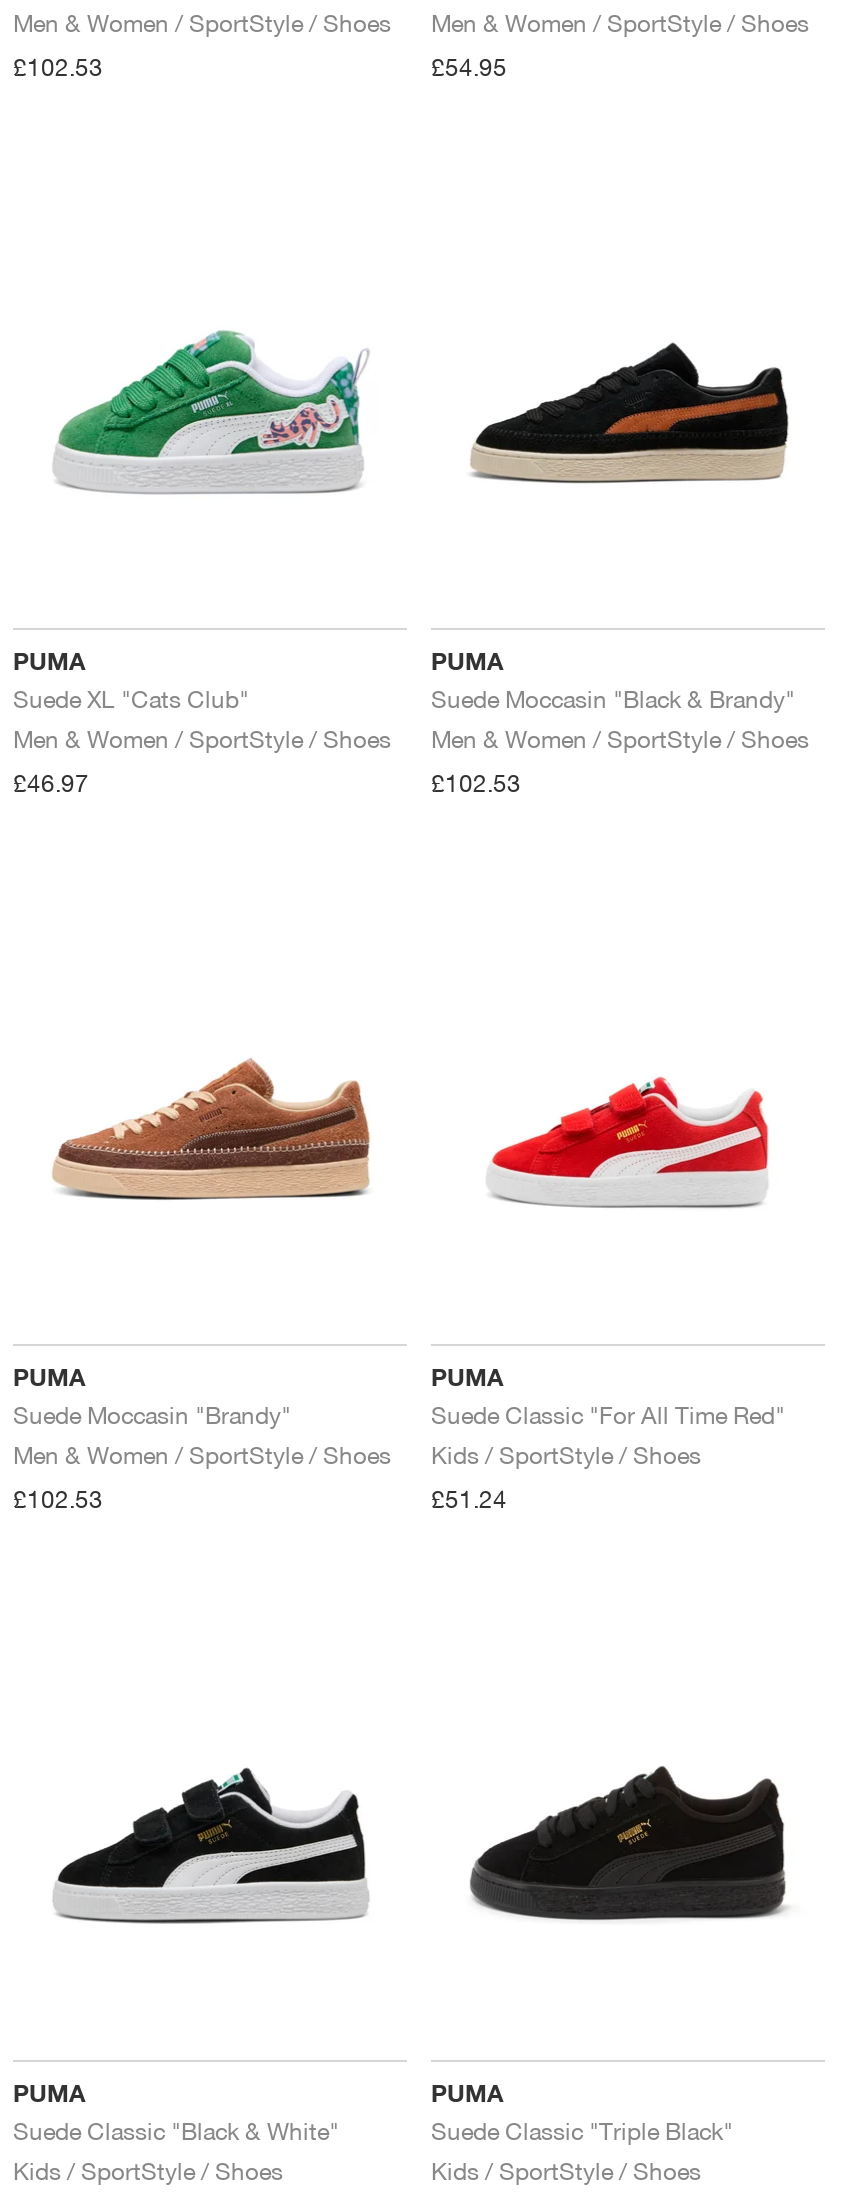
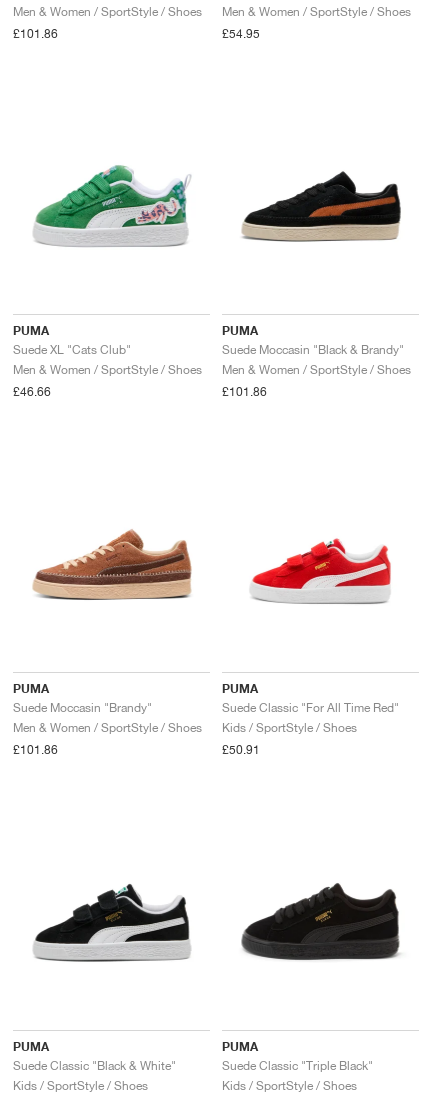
[13,51,103,81] £102.53 -> [13,25,58,40] £101.86
[13,767,89,797] £46.97 -> [13,383,51,398] £46.66
[431,767,521,797] £102.53 -> [222,383,267,398] £101.86
[13,1483,103,1513] £102.53 -> [13,741,58,756] £101.86
[431,1483,507,1513] £51.24 -> [222,741,260,756] £50.91

